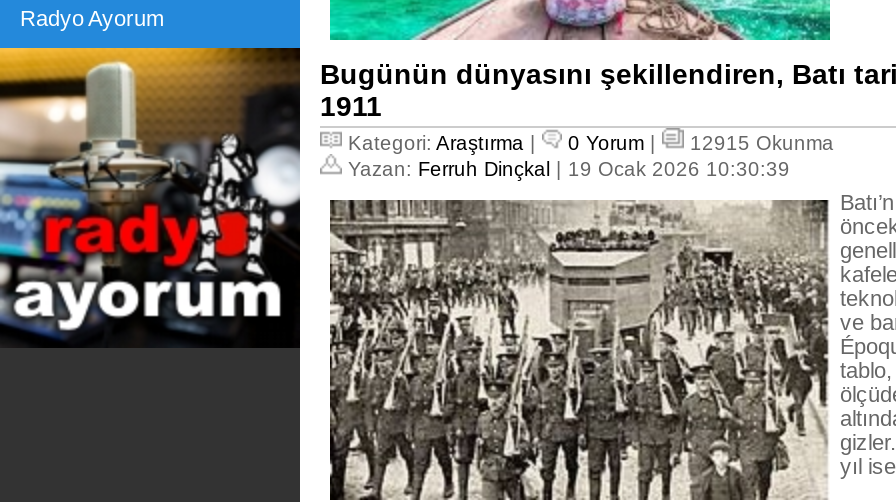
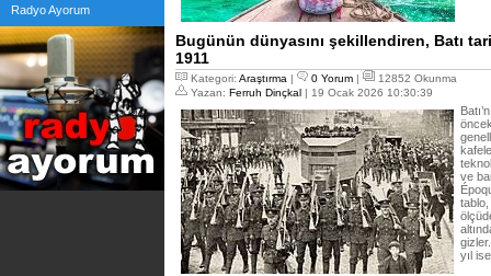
[684,132,834,154] 12915 Okunma -> [375,72,457,84] 12852 Okunma

